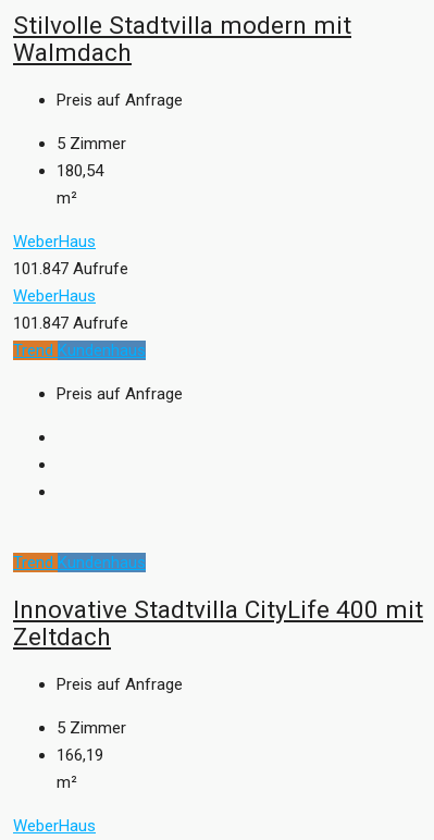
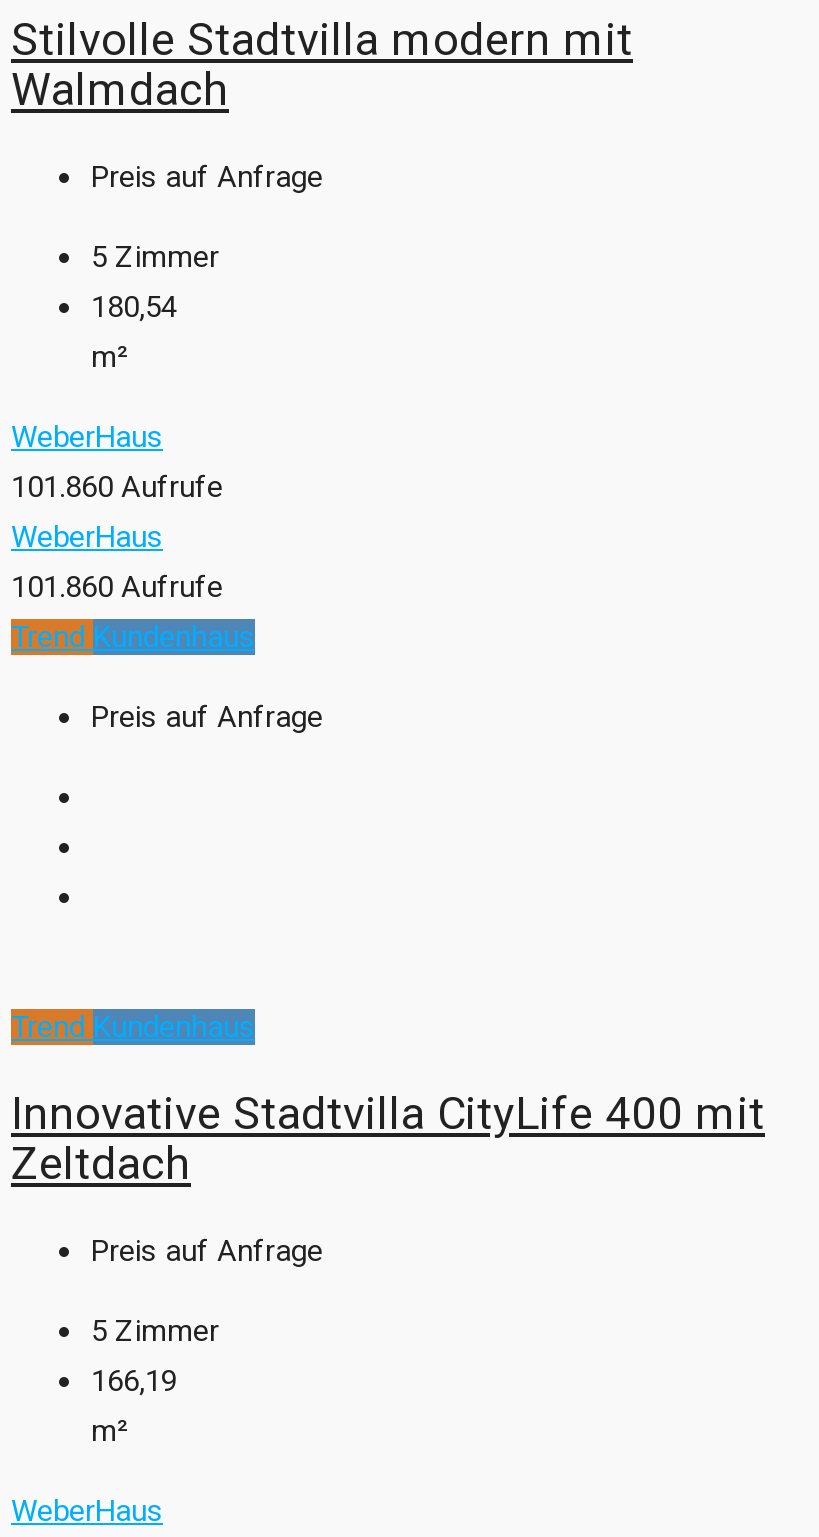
[13,259,128,278] 101.847 Aufrufe -> [11,468,223,504] 101.860 Aufrufe
[13,313,128,333] 101.847 Aufrufe -> [11,568,223,604] 101.860 Aufrufe

